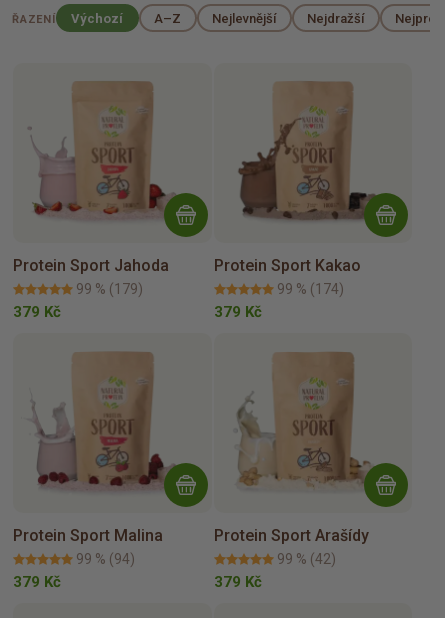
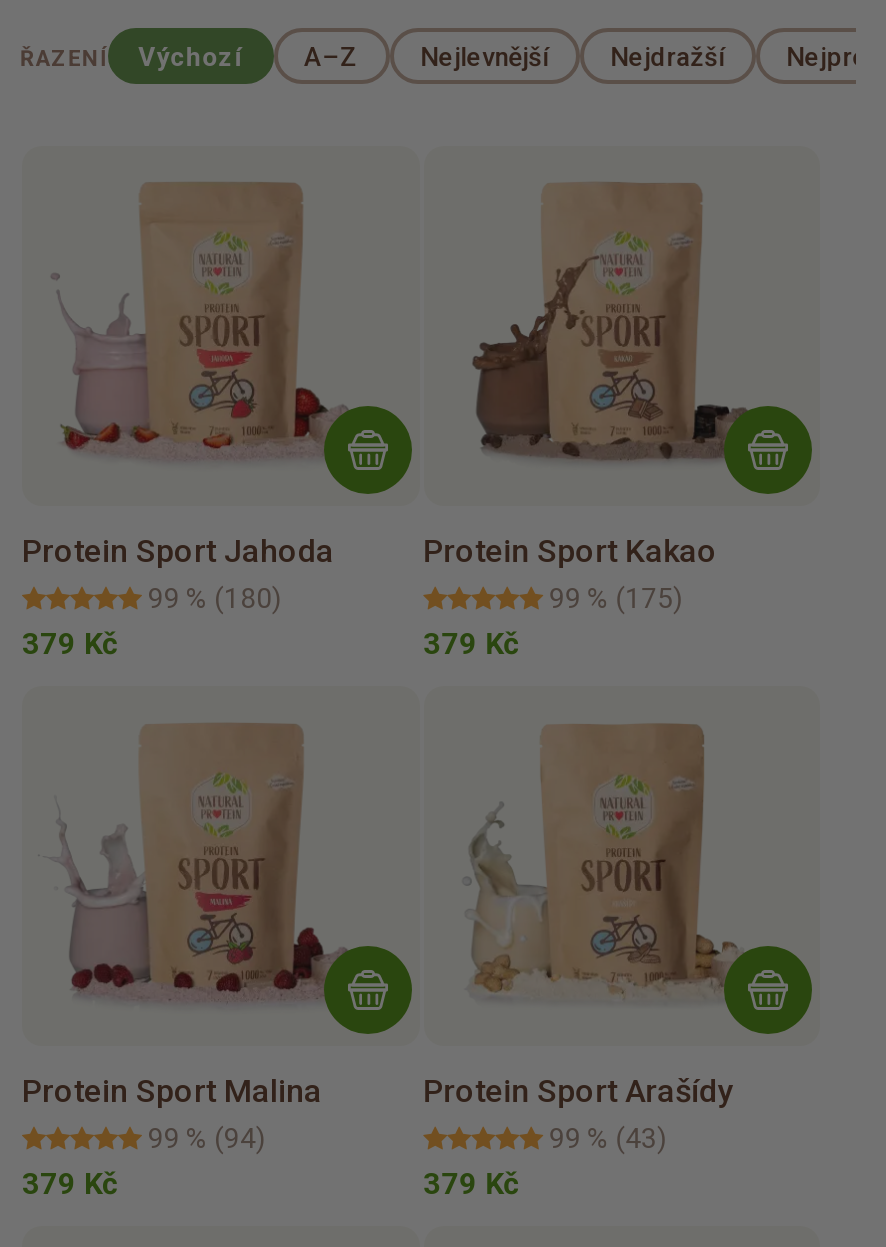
[76,281,143,297] 99 % (179) -> [148,582,282,614] 99 % (180)
[277,281,344,297] 99 % (174) -> [549,582,683,614] 99 % (175)
[277,551,336,567] 99 % (42) -> [549,1122,667,1154] 99 % (43)

